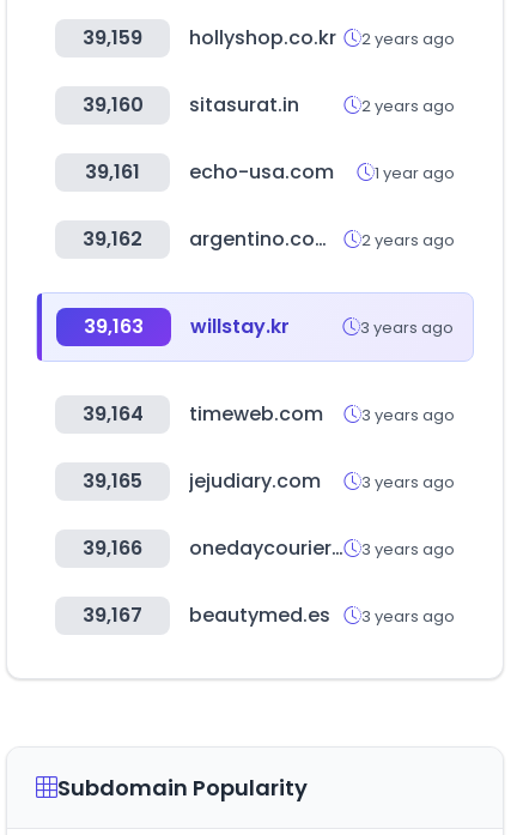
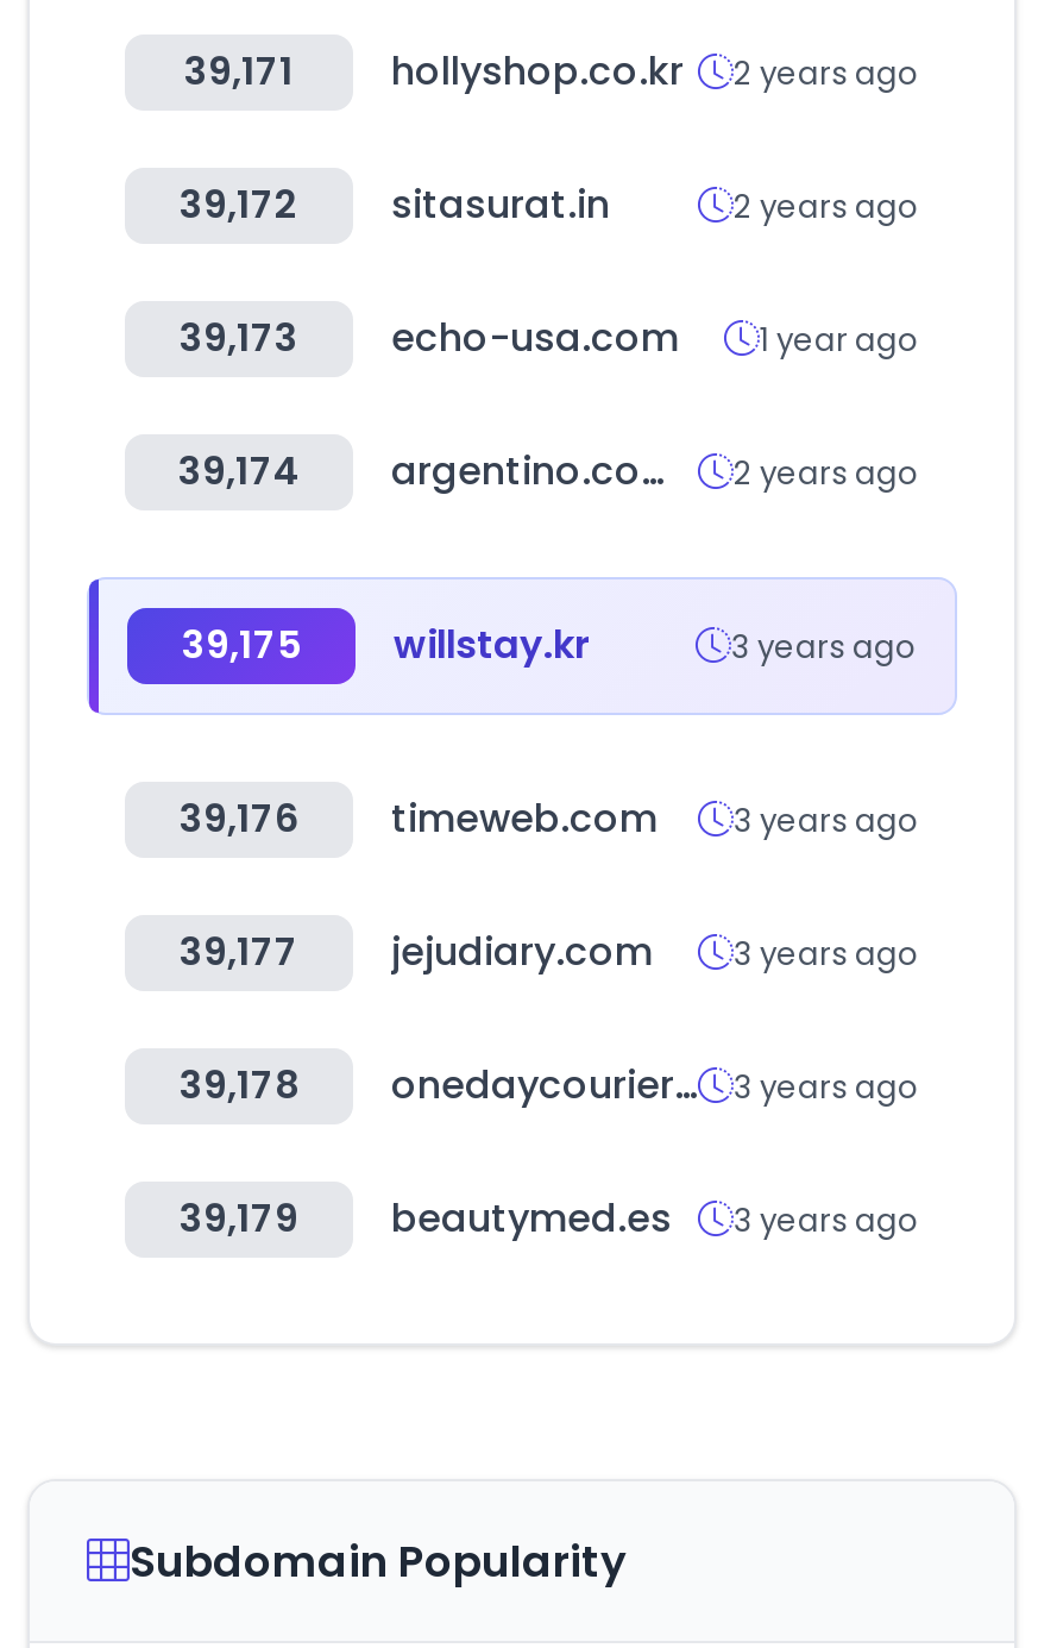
[83,24,455,52] 39,159 hollyshop.co.kr 2 years ago -> [184,44,919,99] 39,171 hollyshop.co.kr 2 years ago
[82,91,299,119] 39,160 sitasurat.in -> [180,177,610,232] 39,172 sitasurat.in
[85,158,455,186] 39,161 echo-usa.com 1 year ago -> [180,311,919,365] 39,173 echo-usa.com 1 year ago
[83,225,142,253] 39,162 -> [178,444,300,499] 39,174
[84,313,290,340] 39,163 willstay.kr -> [182,618,591,672] 39,175 willstay.kr
[82,400,455,428] 39,164 timeweb.com 3 years ago -> [180,791,919,846] 39,176 timeweb.com 3 years ago
[83,467,455,495] 39,165 jejudiary.com 3 years ago -> [180,925,919,979] 39,177 jejudiary.com 3 years ago
[83,534,142,562] 39,166 -> [180,1058,298,1113] 39,178
[83,601,455,629] 39,167 beautymed.es 3 years ago -> [180,1191,919,1246] 39,179 beautymed.es 3 years ago

